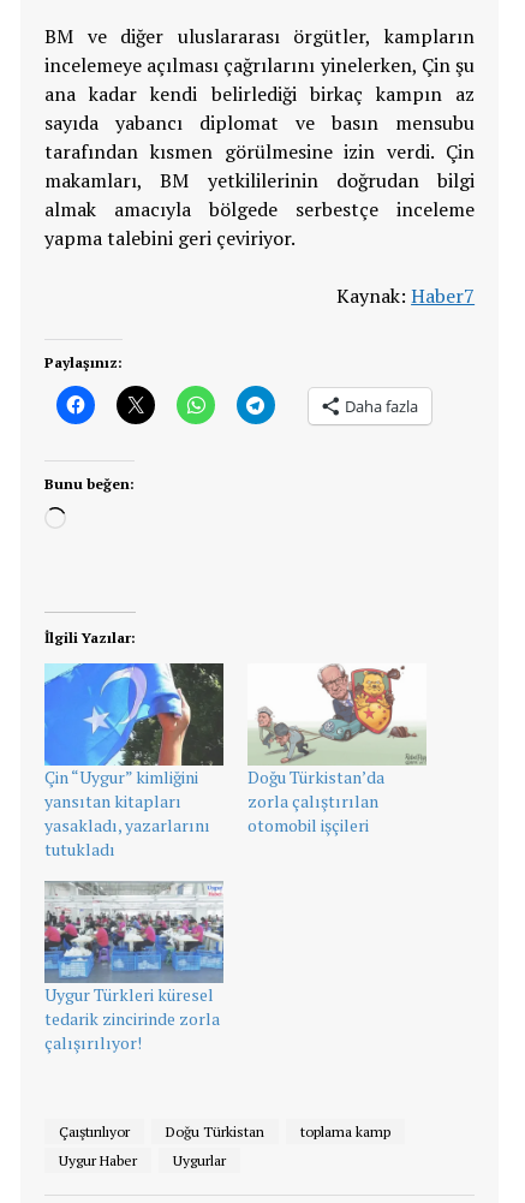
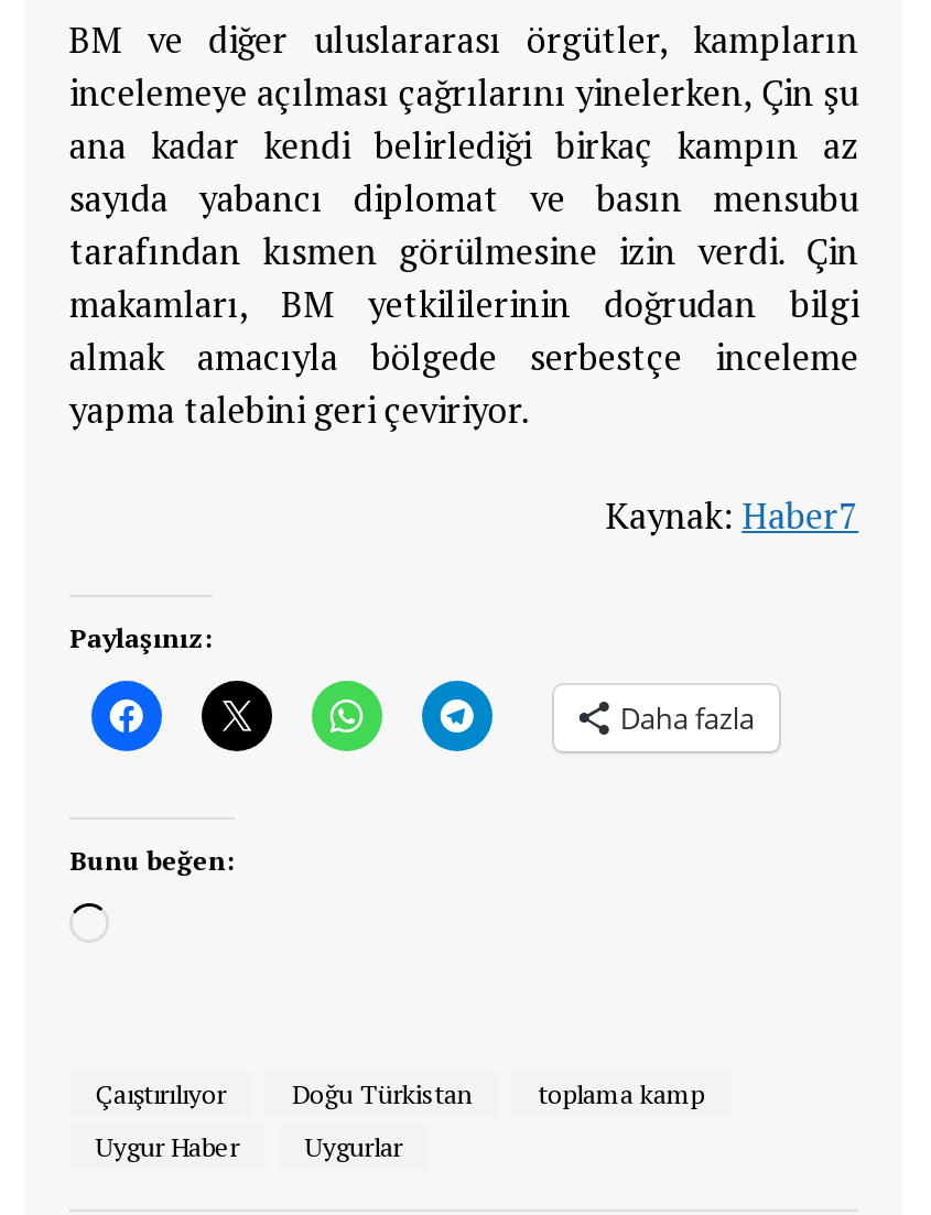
[44,628,136,646] İlgili Yazılar: -> none
[43,662,225,860] [image] | Çin “Uygur” kimliğini | yansıtan kitapları | yasakladı, yazarlarını | tutukladı -> none
[247,663,428,836] [image] | Doğu Türkistan’da | zorla çalıştırılan | otomobil işçileri -> none
[43,880,225,1054] [image] | Uygur Türkleri küresel | tedarik zincirinde zorla | çalışırılıyor! -> none

